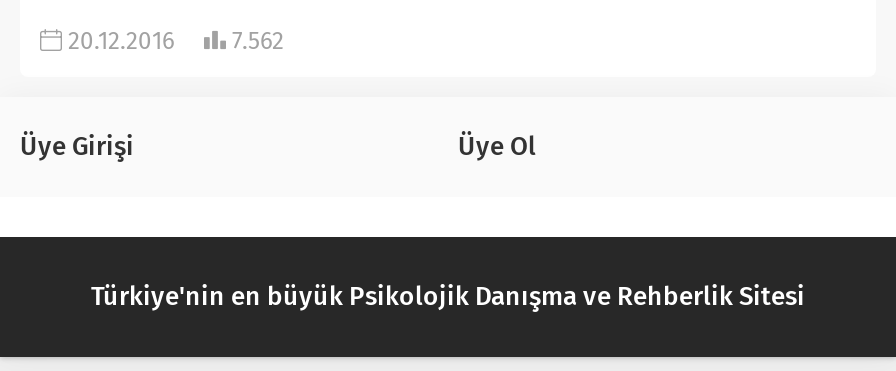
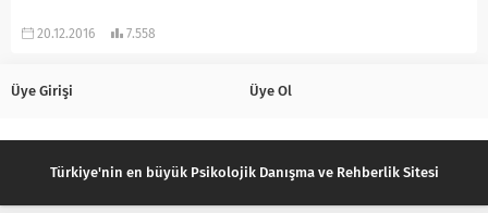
[232,27,284,55] 7.562 -> [126,26,156,41] 7.558

